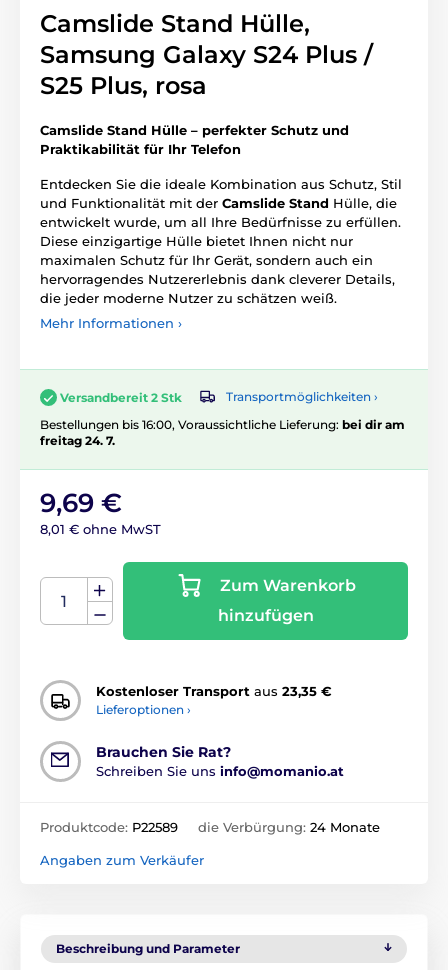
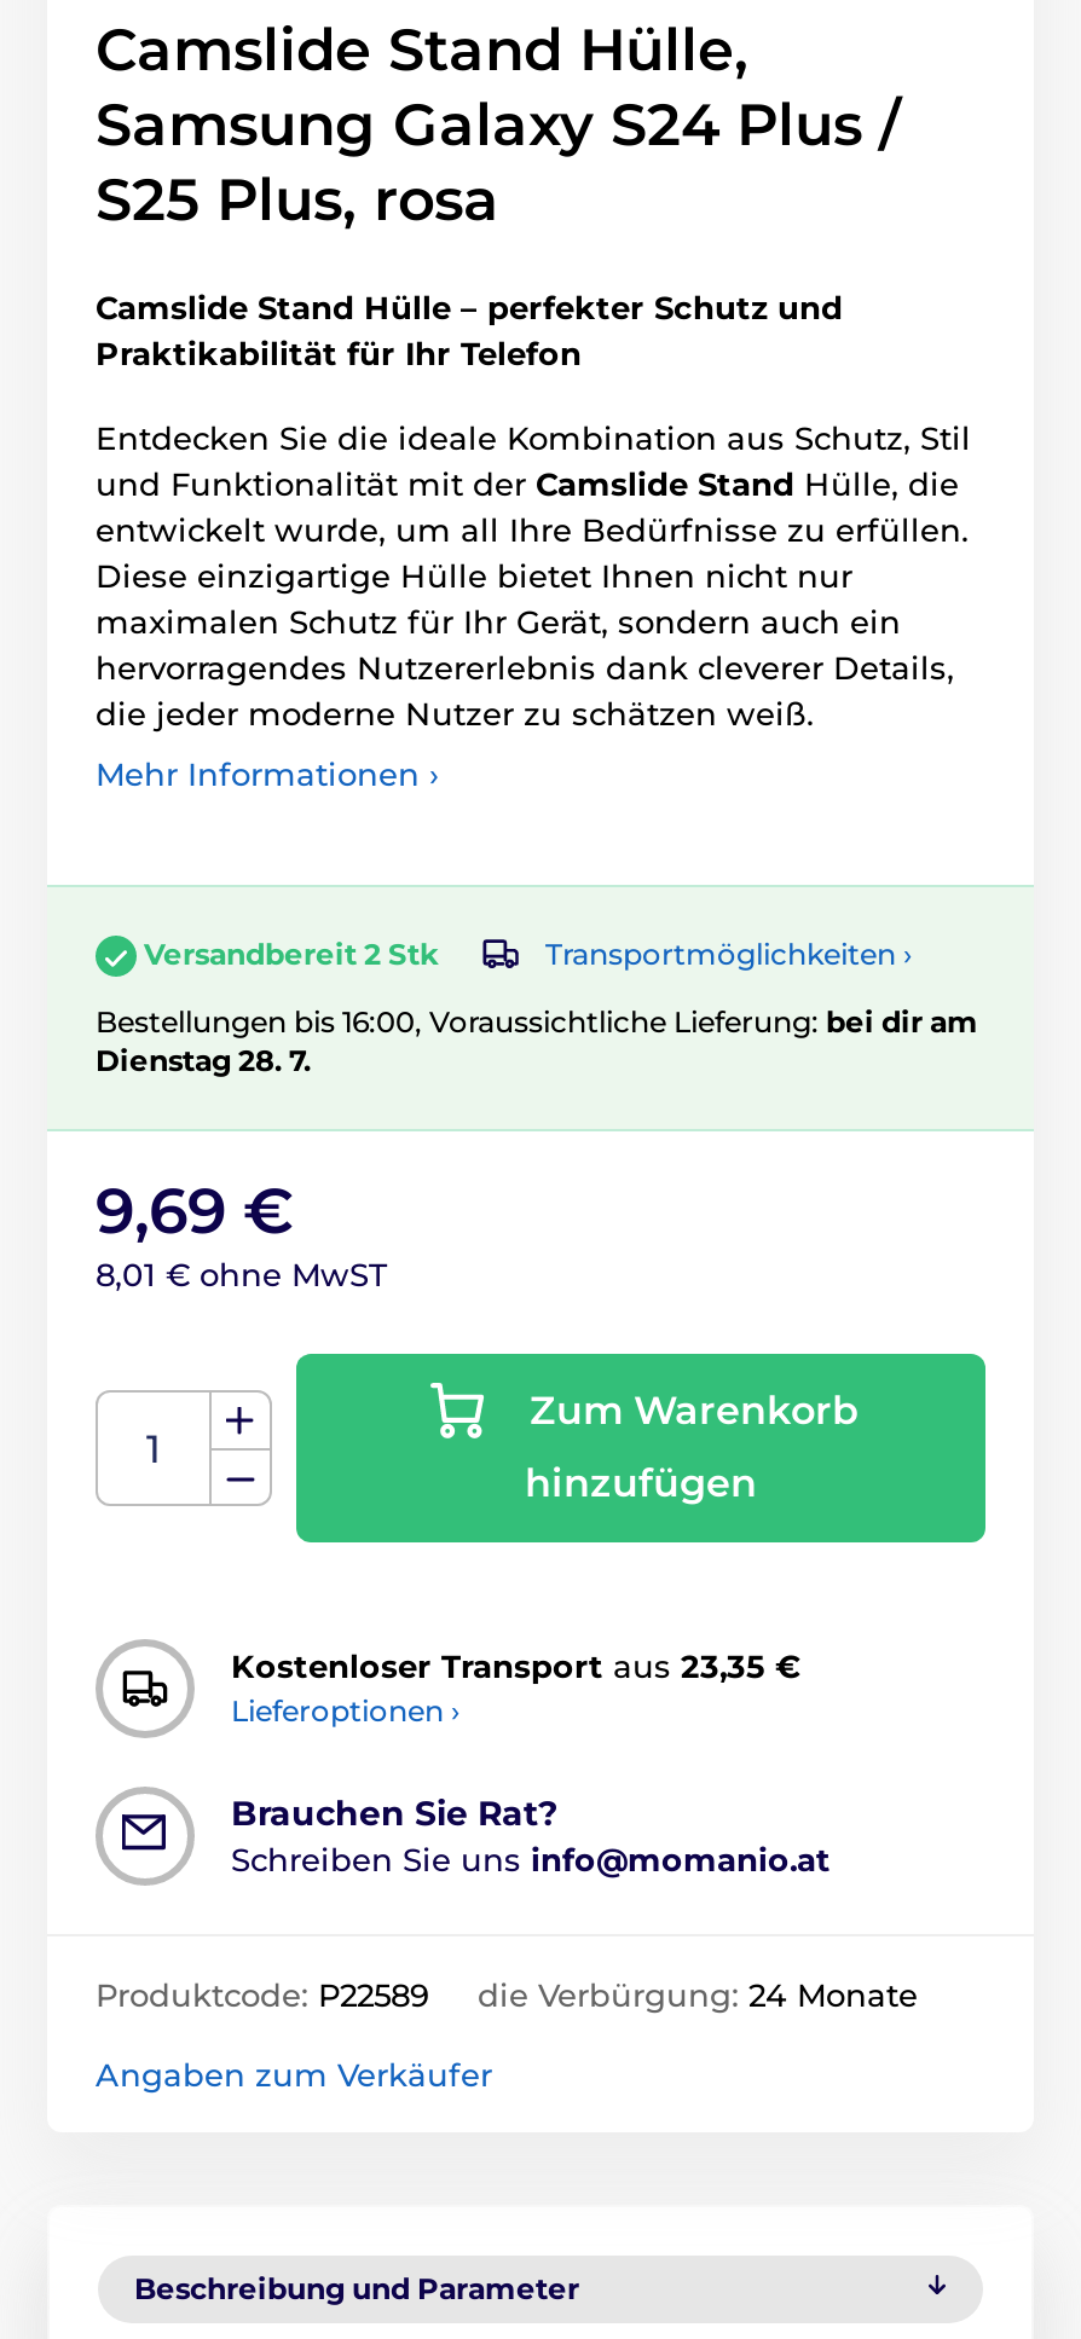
[40,433,115,448] freitag 24. 7. -> [96,1040,311,1077] Dienstag 28. 7.

